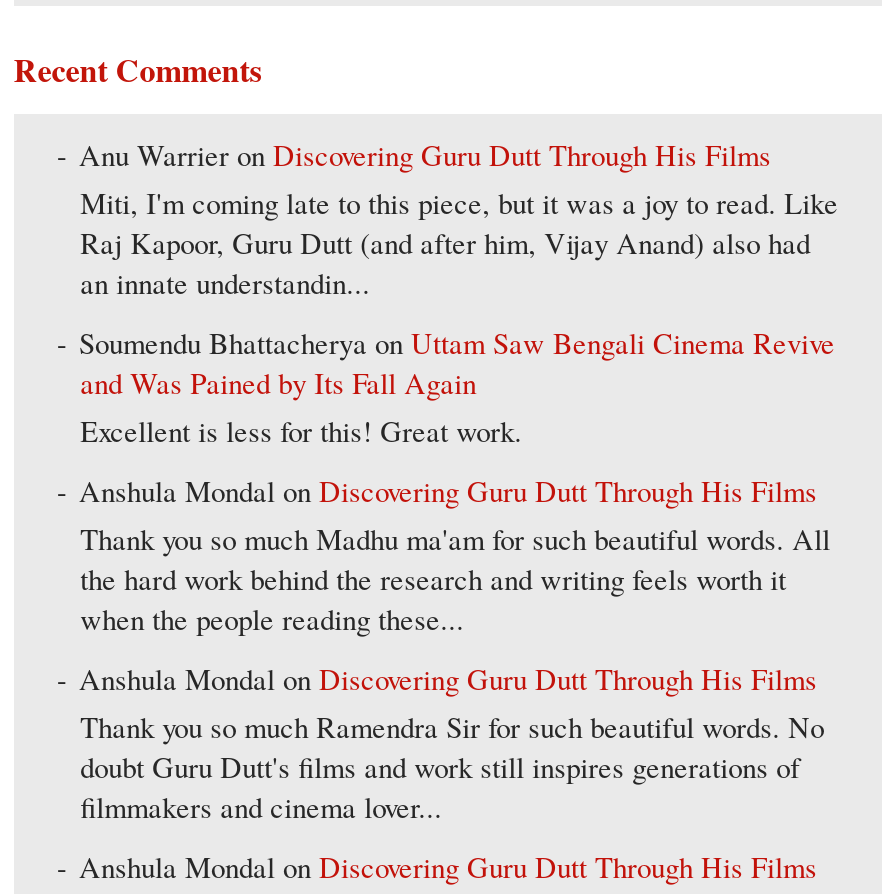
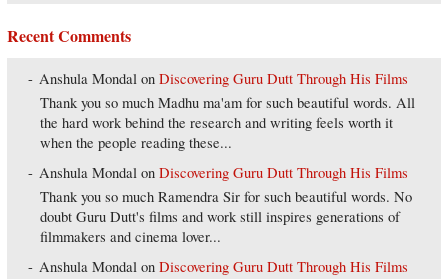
[79,137,838,451] Anu Warrier on Discovering Guru Dutt Through His Films | Miti, I'm coming late to this piece, but it was a joy to read. Like | Raj Kapoor, Guru Dutt (and after him, Vijay Anand) also had | an innate understandin... | Soumendu Bhattacherya on Uttam Saw Bengali Cinema Revive | and Was Pained by Its Fall Again | Excellent is less for this! Great work. -> none

